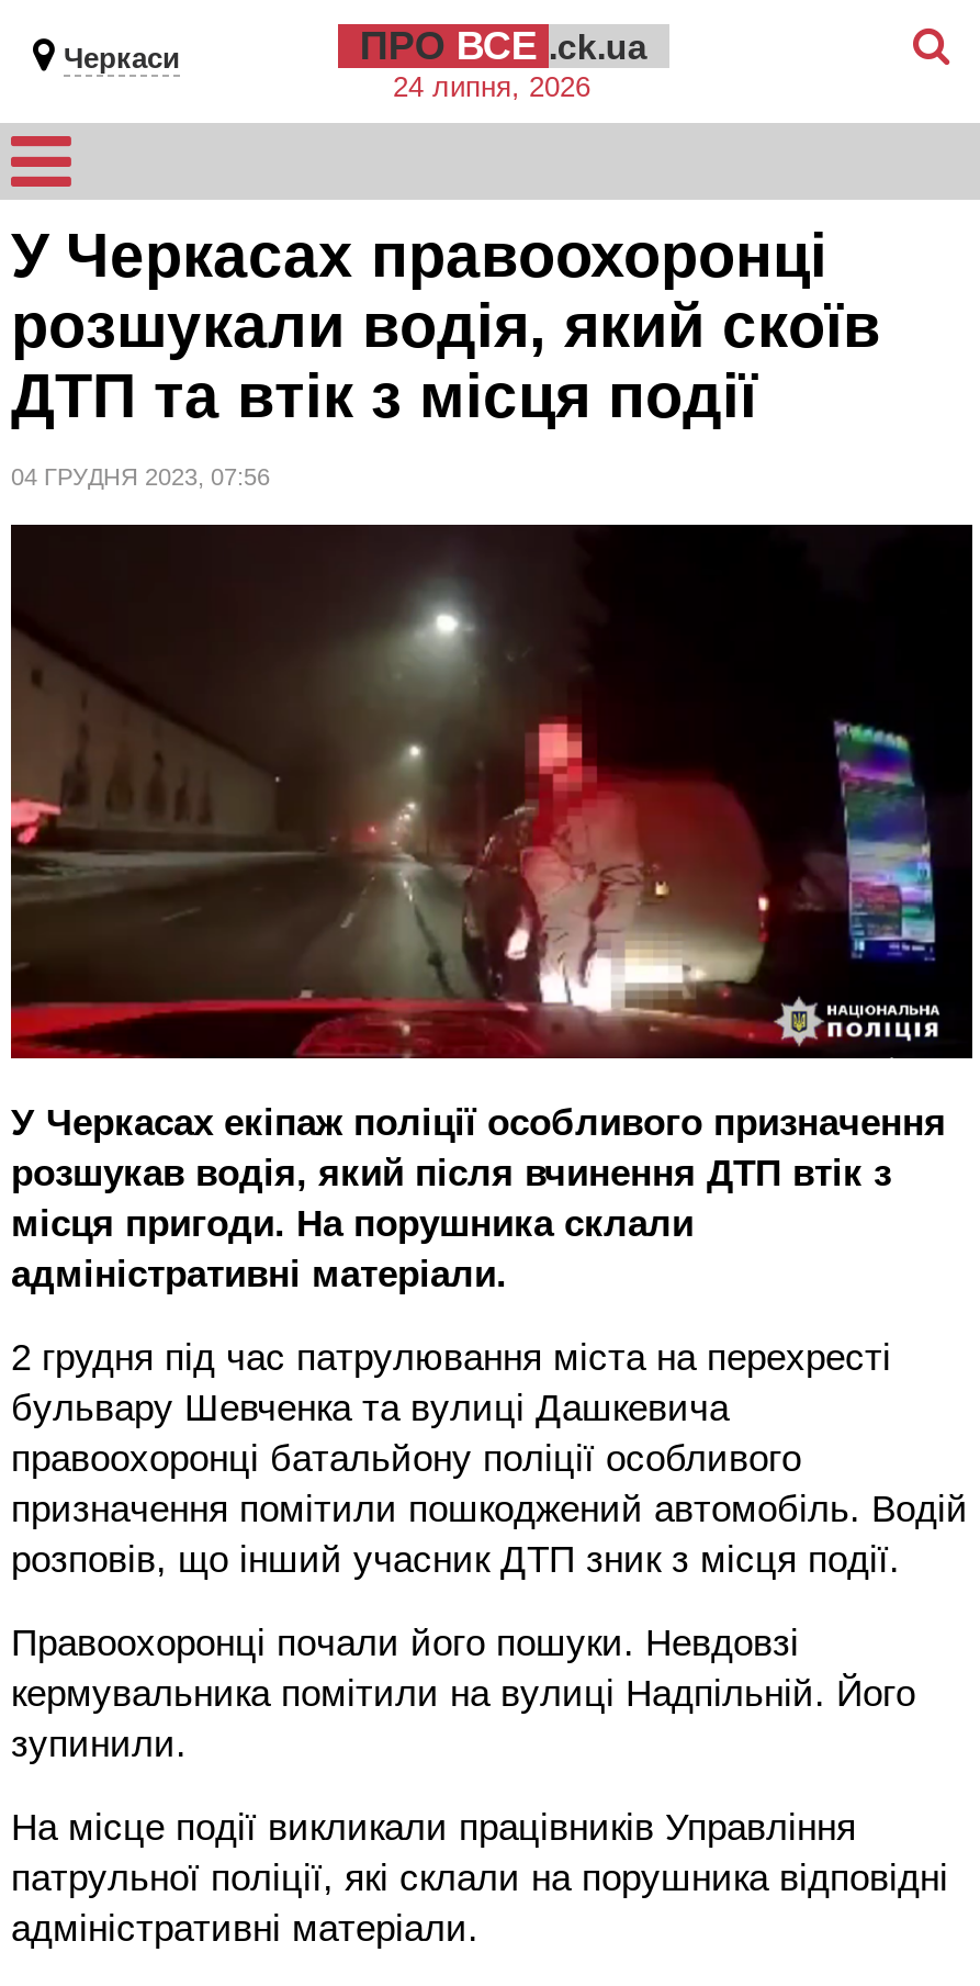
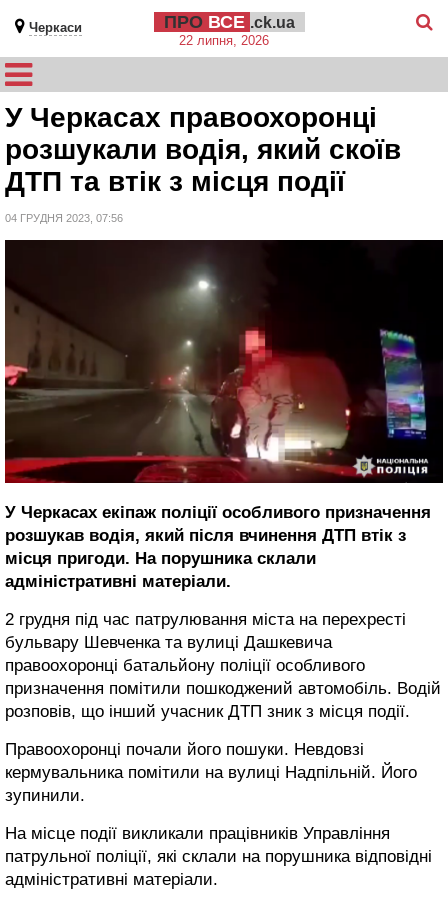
[393,70,590,103] 24 липня, 2026 -> [179,33,269,48] 22 липня, 2026

